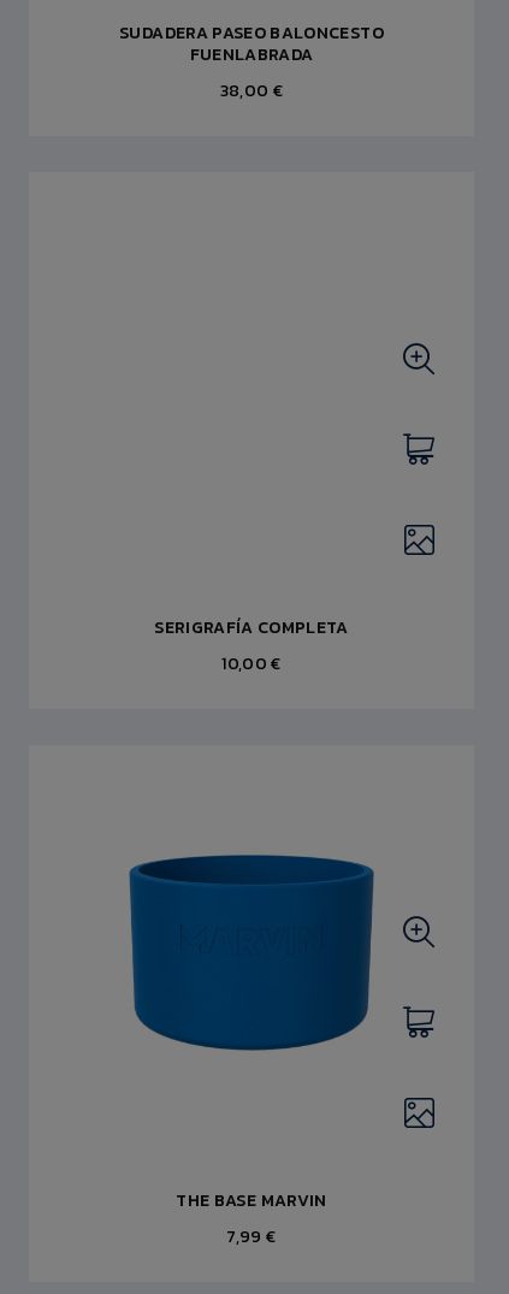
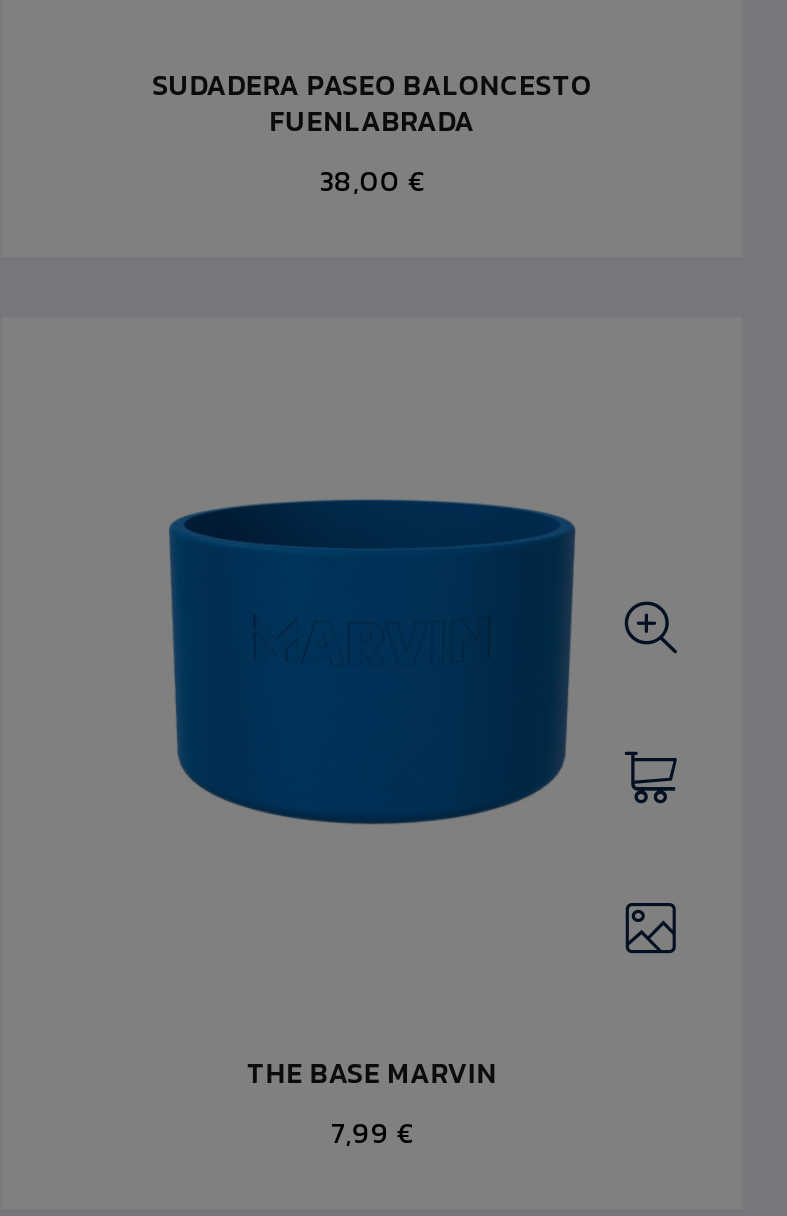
[154,615,349,676] SERIGRAFÍA COMPLETA | 10,00 € -> none

